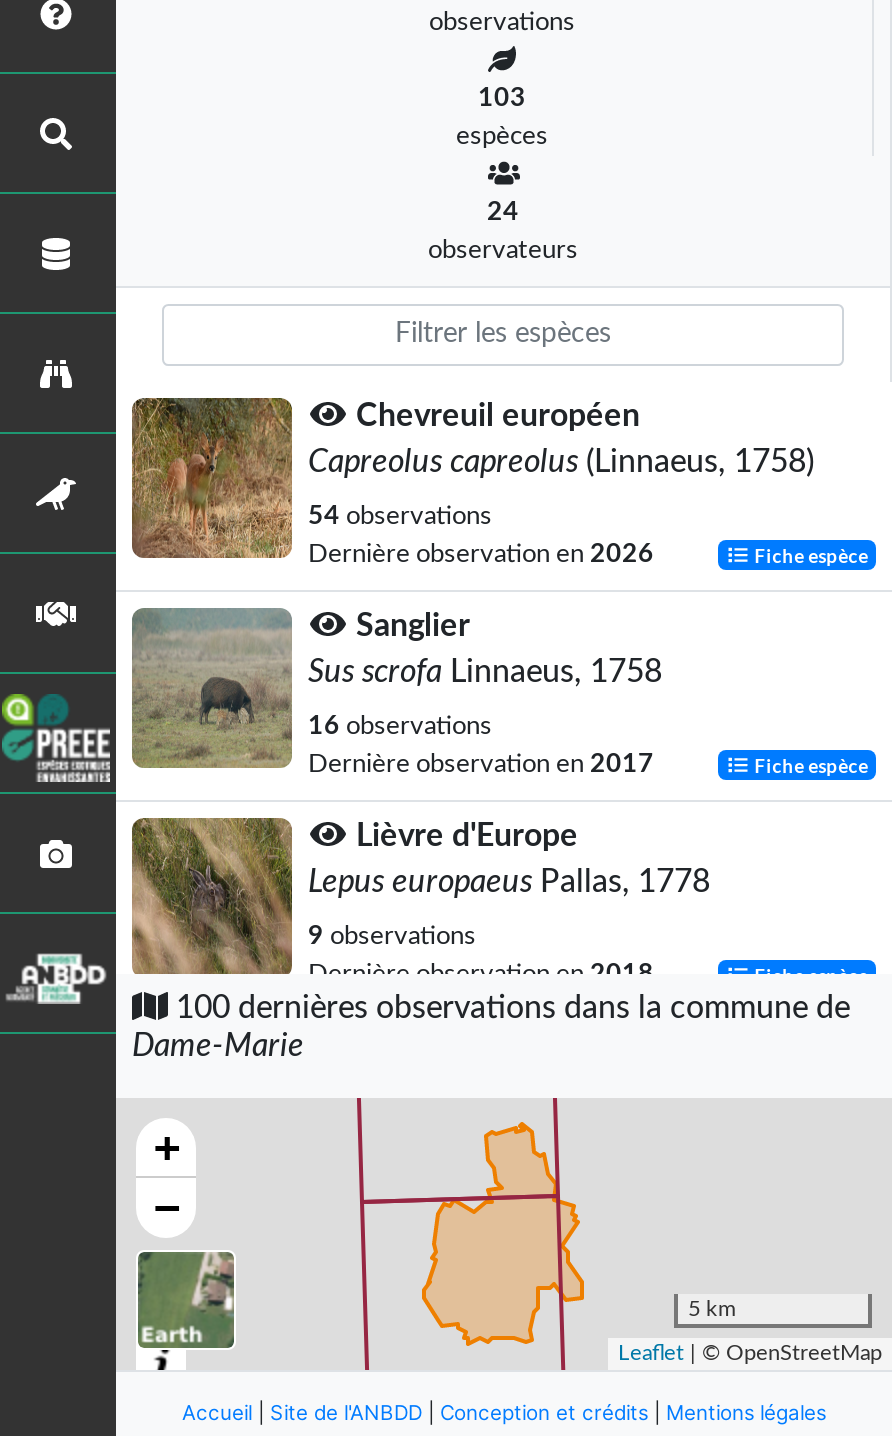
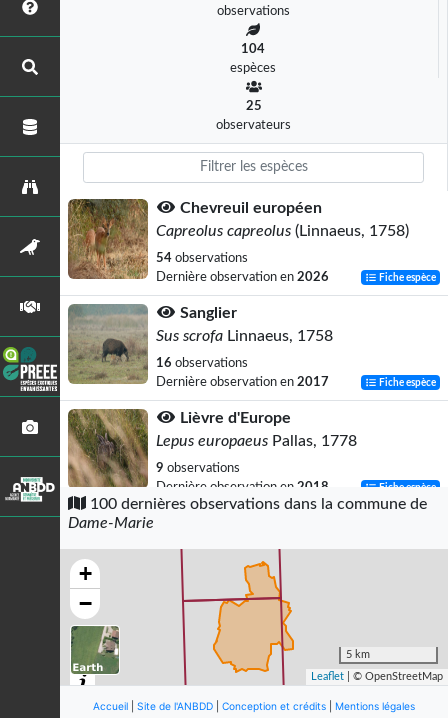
[478,86,526,110] 103 -> [241,43,265,55] 104
[487,200,519,224] 24 -> [245,100,261,112] 25

